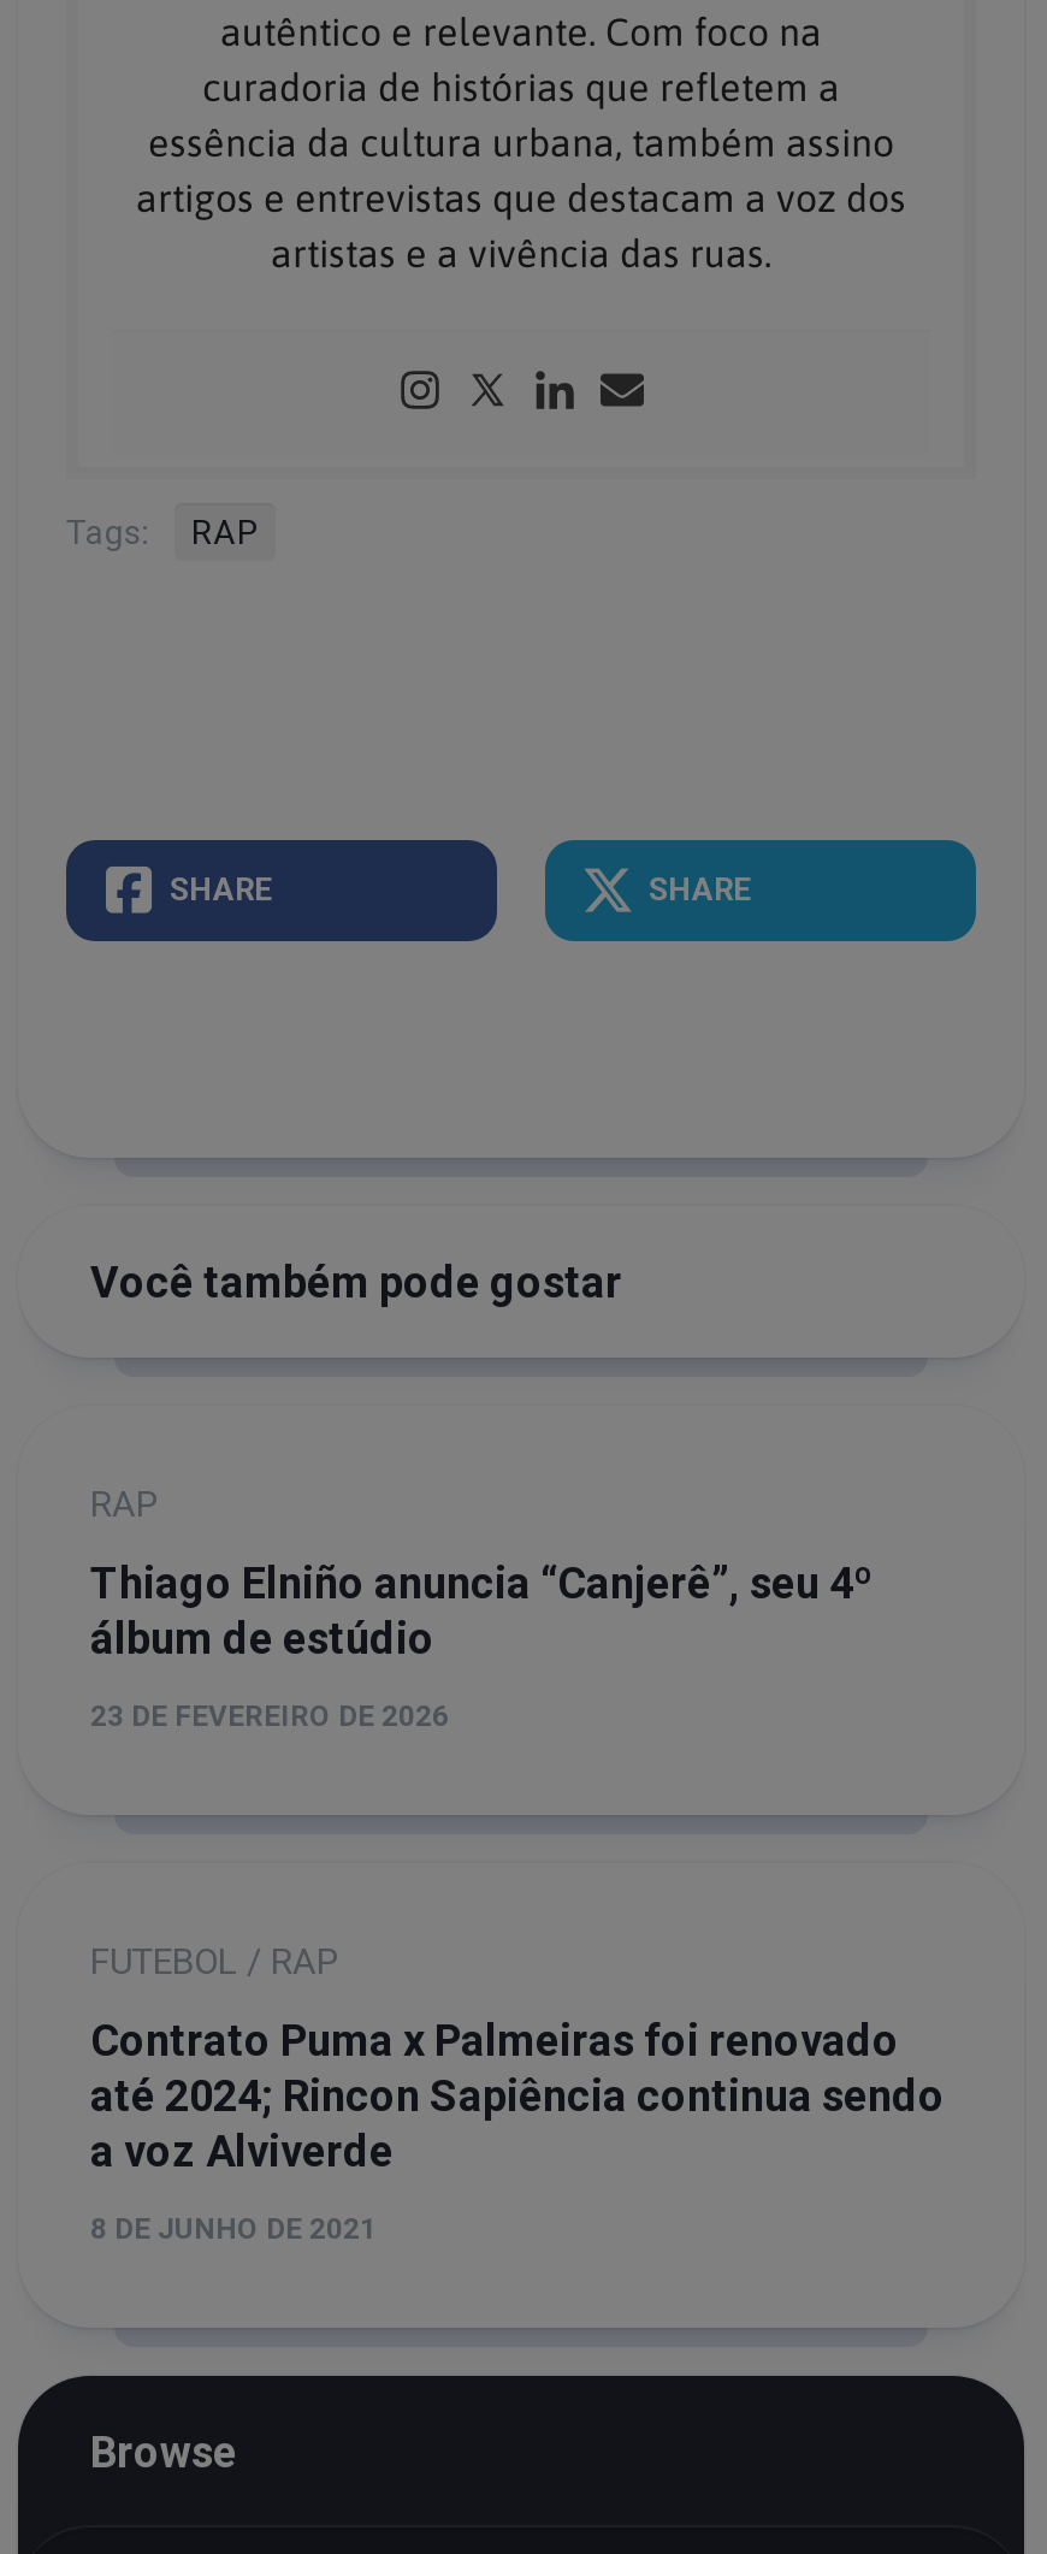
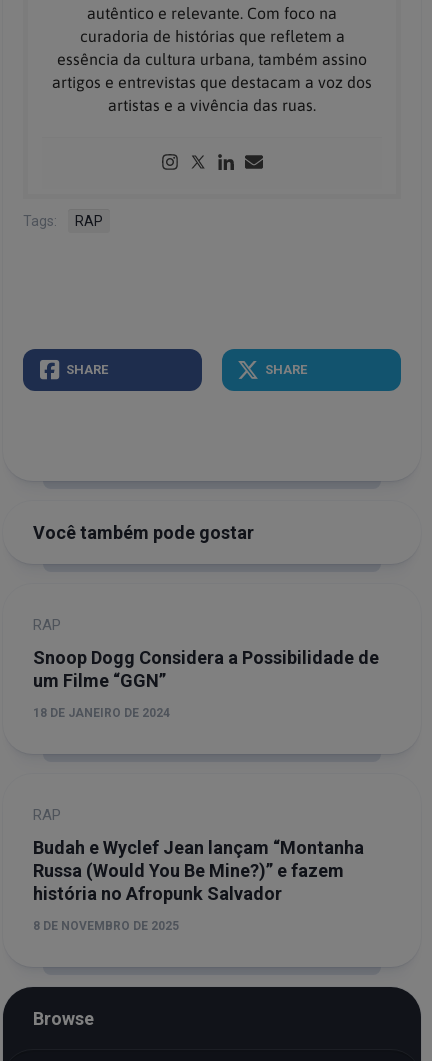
[90,1556,872,1662] Thiago Elniño anuncia “Canjerê”, seu 4º | álbum de estúdio -> [33,647,379,691] Snoop Dogg Considera a Possibilidade de | um Filme “GGN”
[90,1698,449,1732] 23 DE FEVEREIRO DE 2026 -> [33,706,170,720] 18 DE JANEIRO DE 2024
[90,1939,338,1983] FUTEBOL / RAP -> [33,806,61,824] RAP
[90,2014,945,2175] Contrato Puma x Palmeiras foi renovado | até 2024; Rincon Sapiência continua sendo | a voz Alviverde -> [33,837,364,904] Budah e Wyclef Jean lançam “Montanha | Russa (Would You Be Mine?)” e fazem | história no Afropunk Salvador
[90,2211,377,2245] 8 DE JUNHO DE 2021 -> [33,919,179,933] 8 DE NOVEMBRO DE 2025

